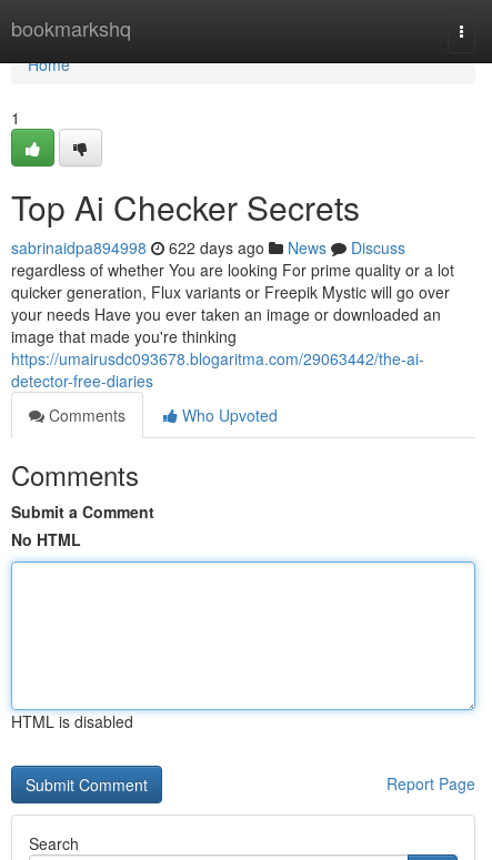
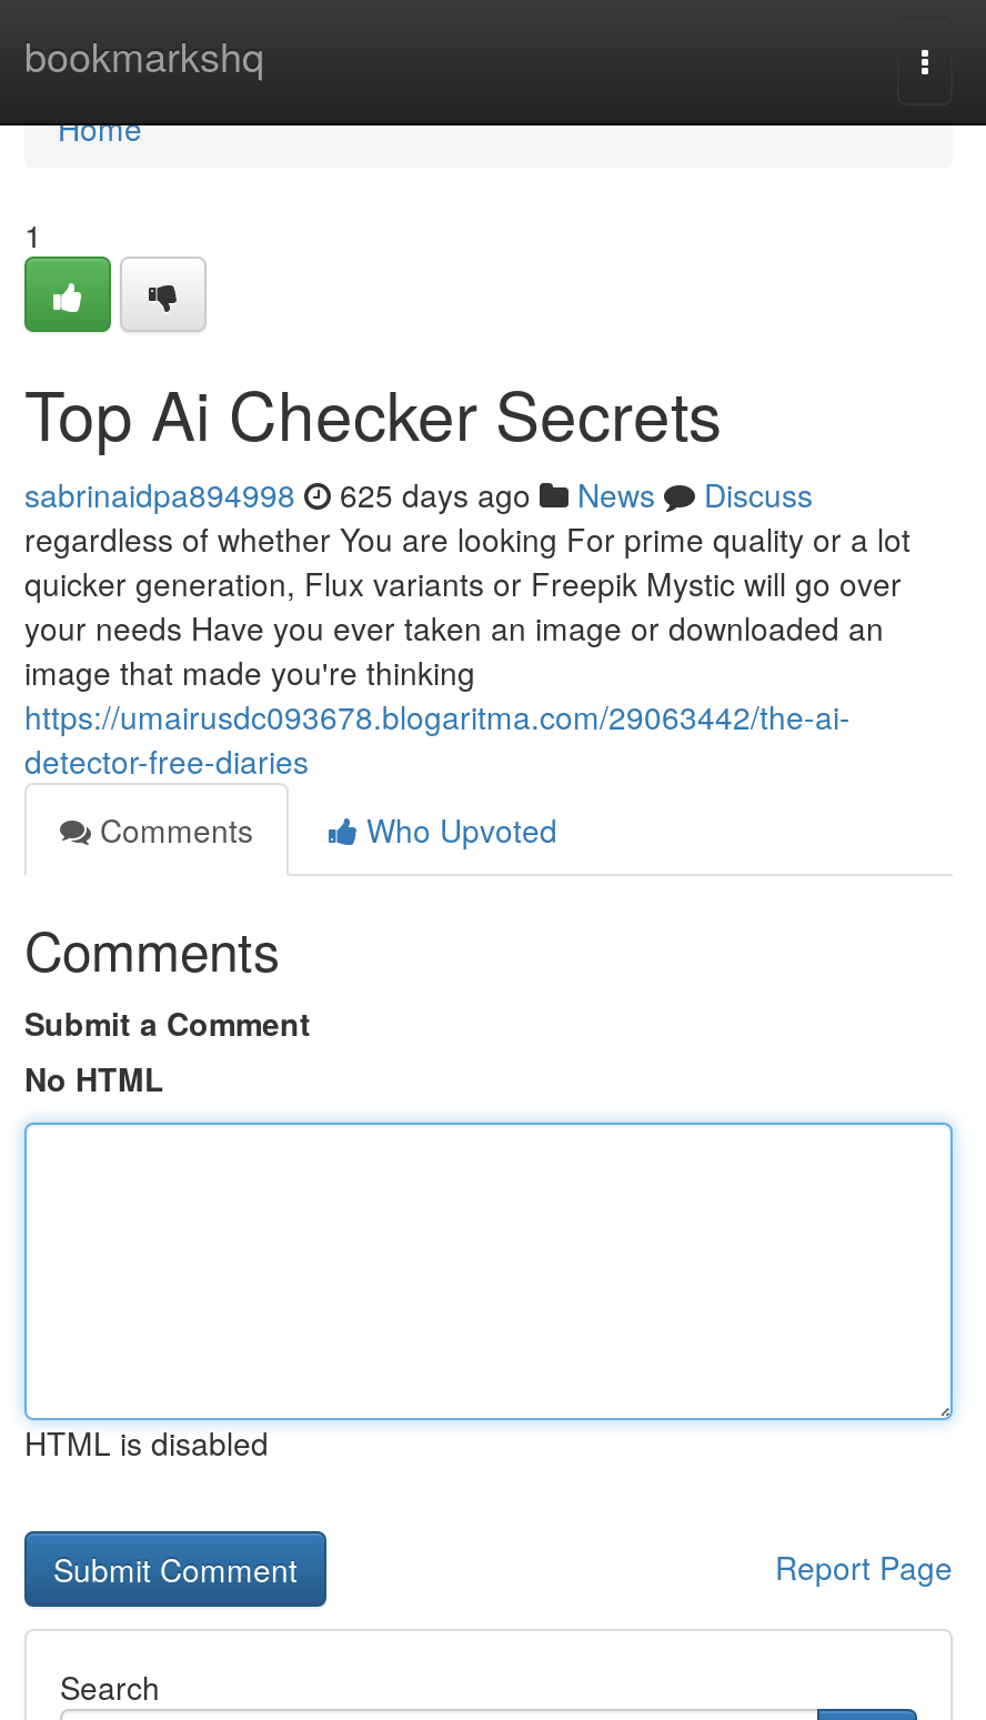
[11,236,405,259] sabrinaidpa894998 622 days ago News Discuss -> [24,472,813,516] sabrinaidpa894998 625 days ago News Discuss

